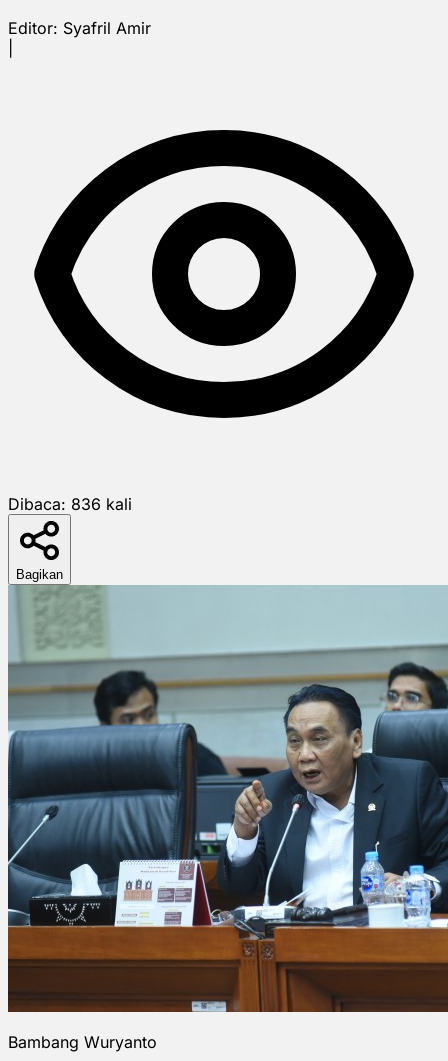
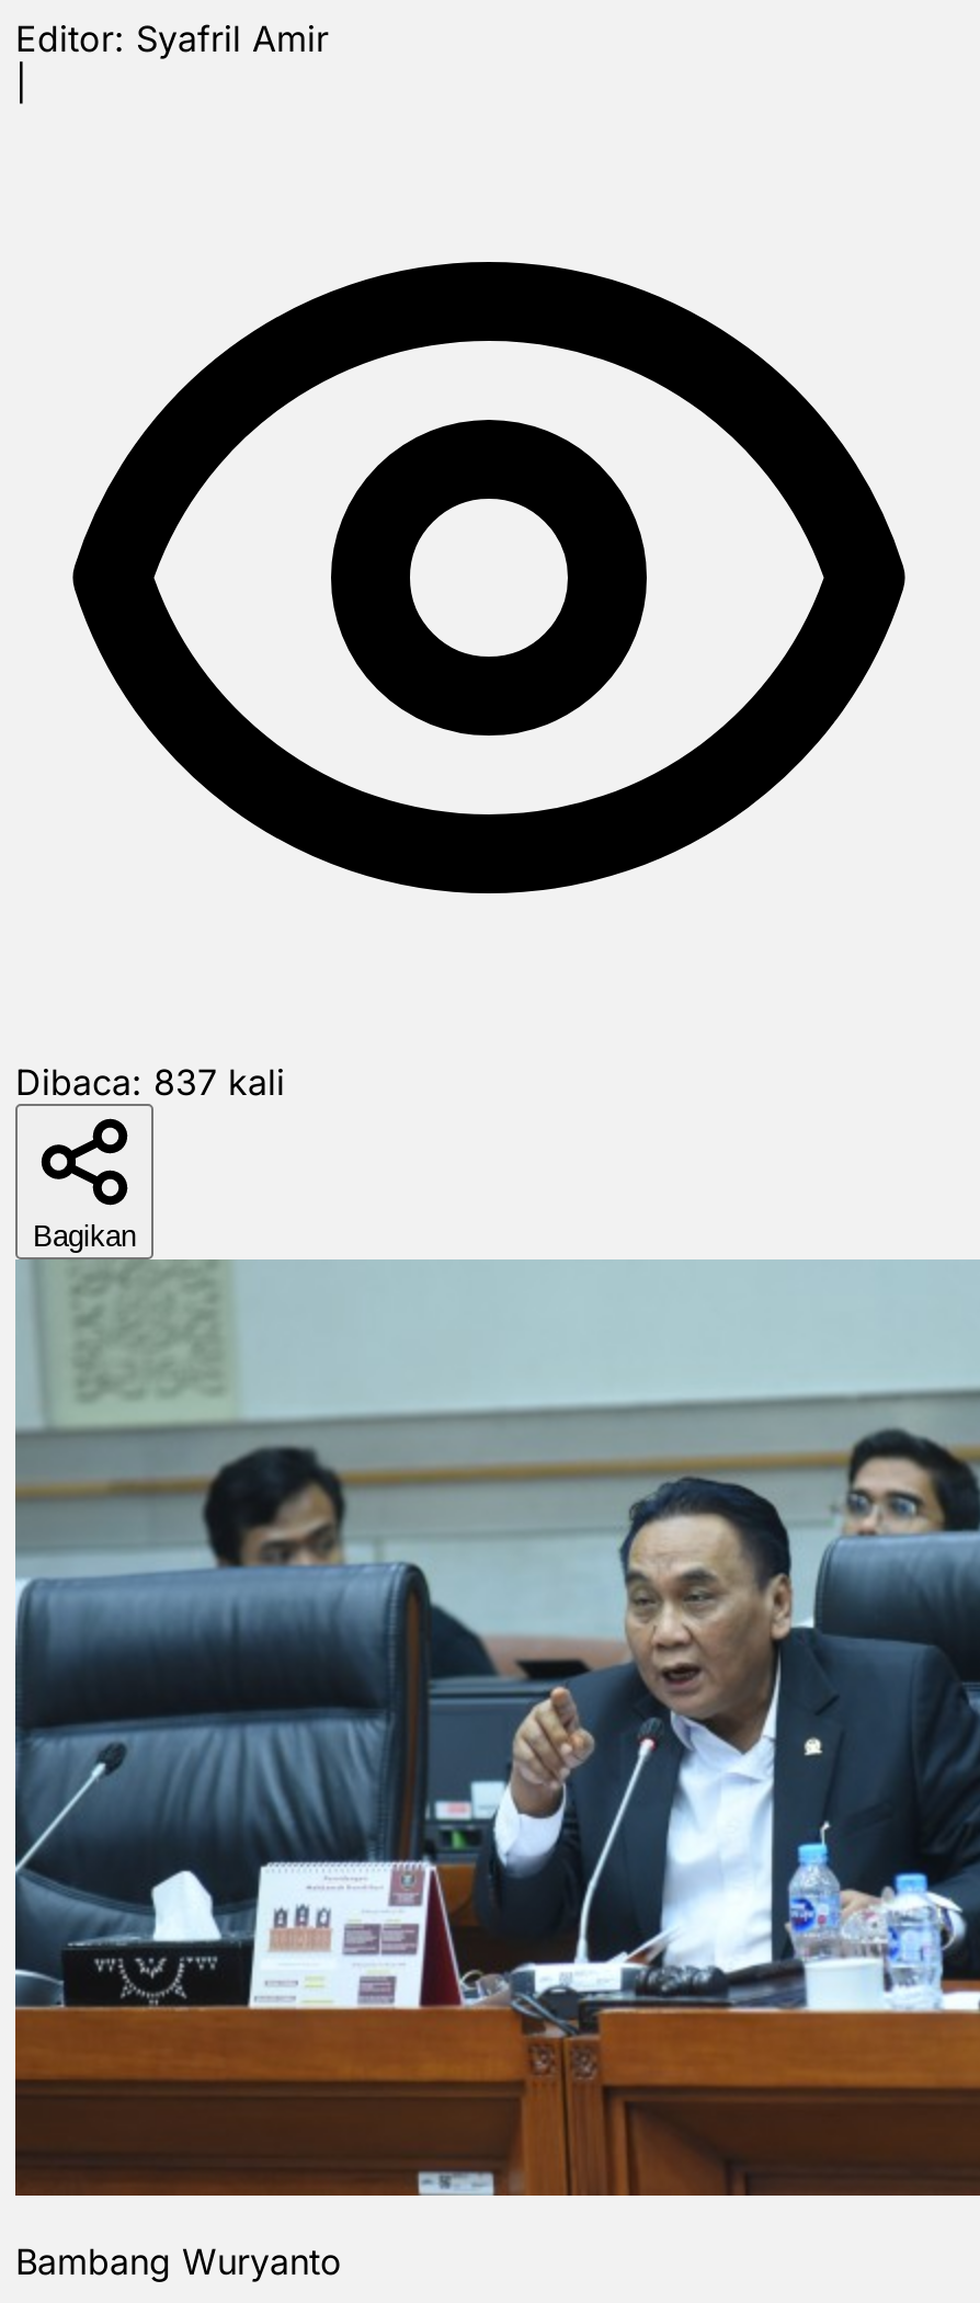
[8,494,132,514] Dibaca: 836 kali -> [15,1060,285,1104] Dibaca: 837 kali

